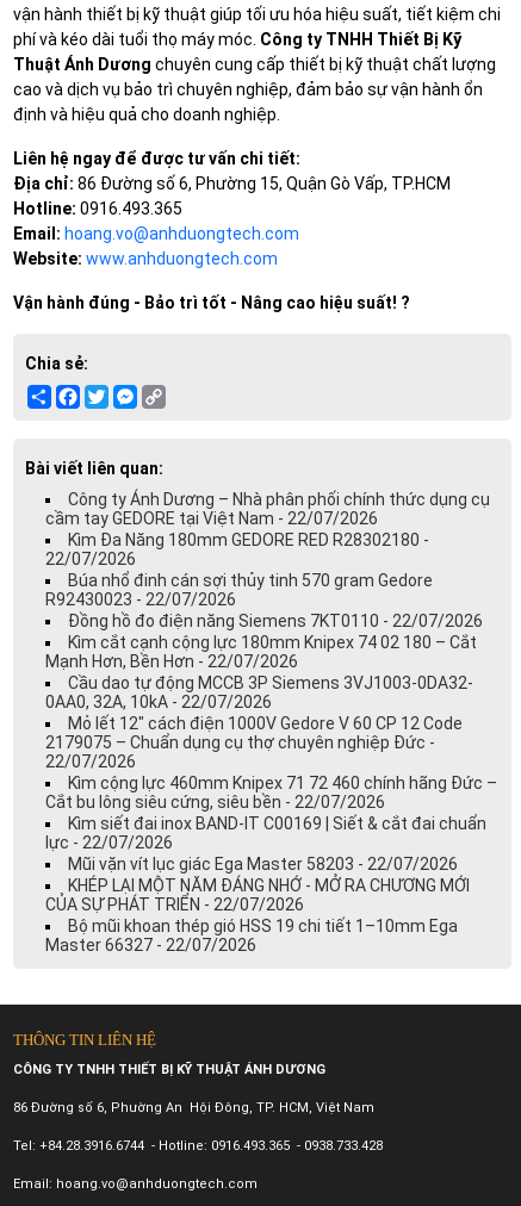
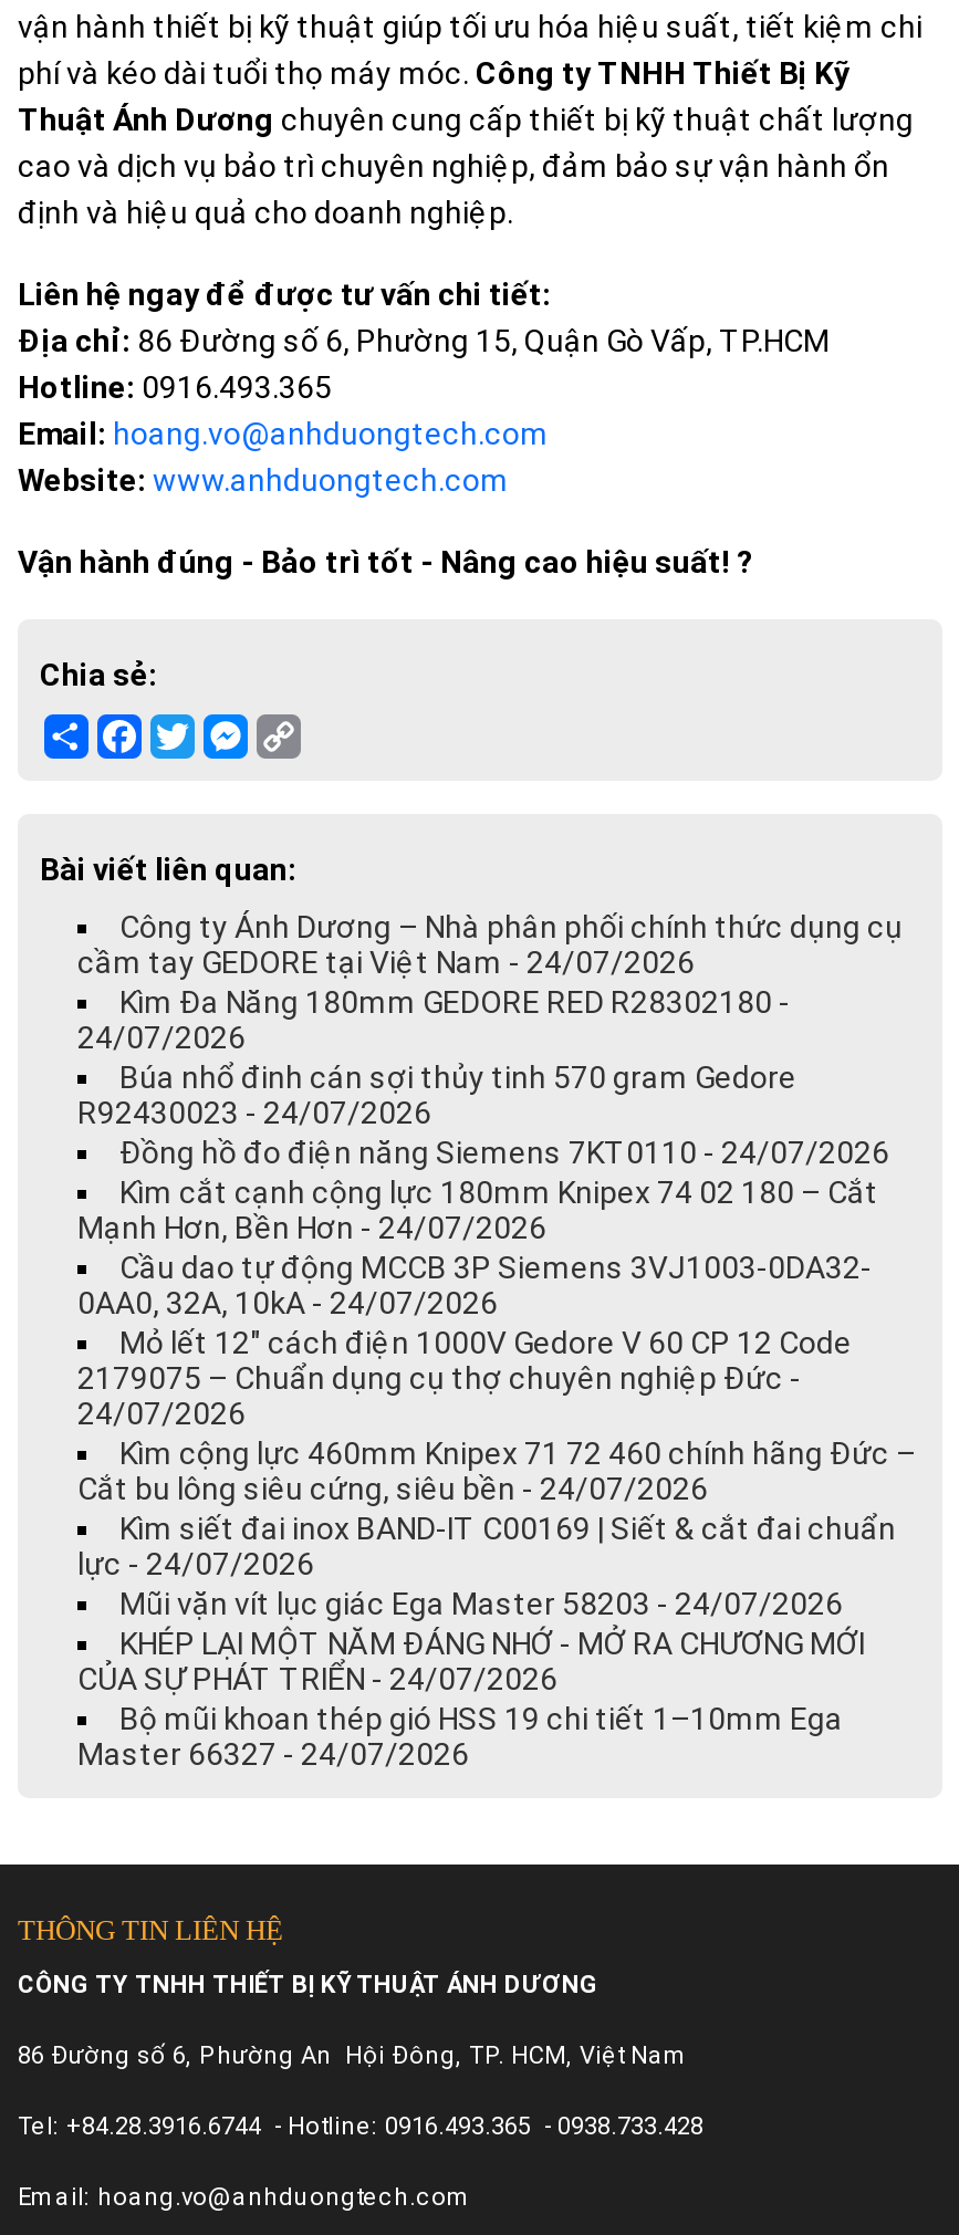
[45,509,378,528] cầm tay GEDORE tại Việt Nam - 22/07/2026 -> [77,945,695,980] cầm tay GEDORE tại Việt Nam - 24/07/2026
[45,550,136,569] 22/07/2026 -> [77,1020,246,1055] 24/07/2026
[45,590,236,609] R92430023 - 22/07/2026 -> [77,1095,431,1131] R92430023 - 24/07/2026
[68,612,483,631] Đồng hồ đo điện năng Siemens 7KT0110 - 22/07/2026 -> [119,1135,889,1170] Đồng hồ đo điện năng Siemens 7KT0110 - 24/07/2026
[45,652,298,671] Mạnh Hơn, Bền Hơn - 22/07/2026 -> [77,1210,546,1246] Mạnh Hơn, Bền Hơn - 24/07/2026
[45,693,272,712] 0AA0, 32A, 10kA - 22/07/2026 -> [77,1285,498,1321] 0AA0, 32A, 10kA - 24/07/2026
[45,752,136,771] 22/07/2026 -> [77,1396,246,1431] 24/07/2026
[45,793,385,812] Cắt bu lông siêu cứng, siêu bền - 22/07/2026 -> [77,1471,708,1507] Cắt bu lông siêu cứng, siêu bền - 24/07/2026
[45,833,173,852] lực - 22/07/2026 -> [77,1546,314,1582] lực - 24/07/2026
[68,855,458,874] Mũi vặn vít lục giác Ega Master 58203 - 22/07/2026 -> [119,1586,843,1622] Mũi vặn vít lục giác Ega Master 58203 - 24/07/2026
[45,895,304,914] CỦA SỰ PHÁT TRIỂN - 22/07/2026 -> [77,1661,557,1697] CỦA SỰ PHÁT TRIỂN - 24/07/2026
[45,936,256,955] Master 66327 - 22/07/2026 -> [77,1737,469,1772] Master 66327 - 24/07/2026

